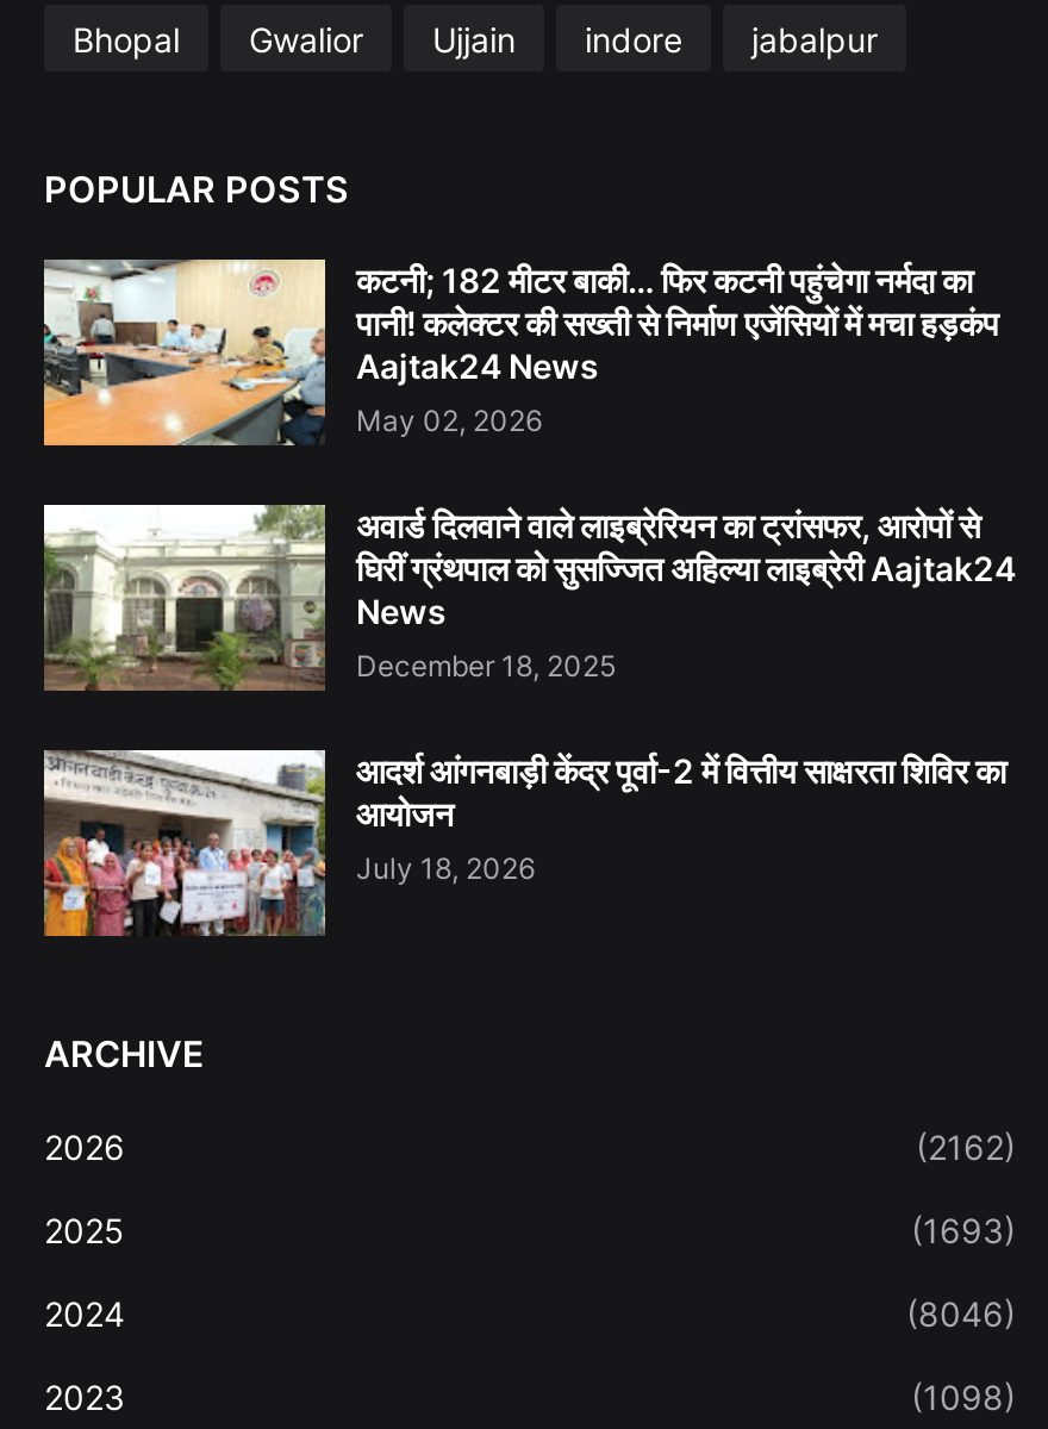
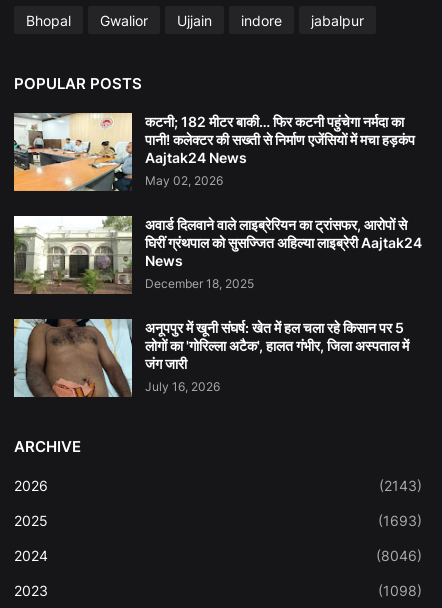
[42,748,1006,938] [image] | आदर्श आंगनबाड़ी केंद्र पूर्वा-2 में वित्तीय साक्षरता शिविर का | आयोजन | July 18, 2026 -> [13,318,409,398] [image] | अनूपपुर में खूनी संघर्ष: खेत में हल चला रहे किसान पर 5 | लोगों का 'गोरिल्ला अटैक', हालत गंभीर, जिला अस्पताल में | जंग जारी | July 16, 2026
[916,1127,1016,1167] (2162) -> [379,477,422,494] (2143)

